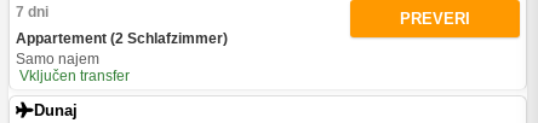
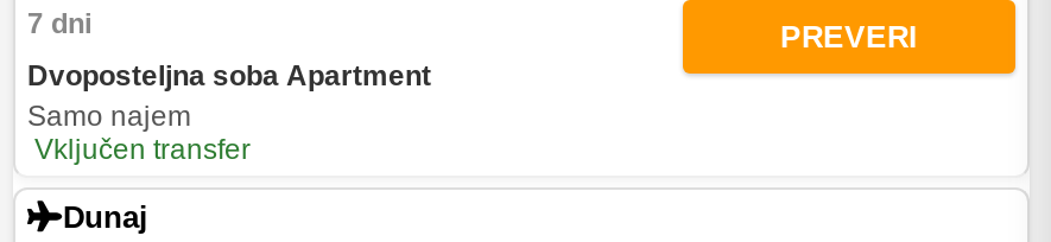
[16,30,228,47] Appartement (2 Schlafzimmer) -> [27,59,431,93] Dvoposteljna soba Apartment

